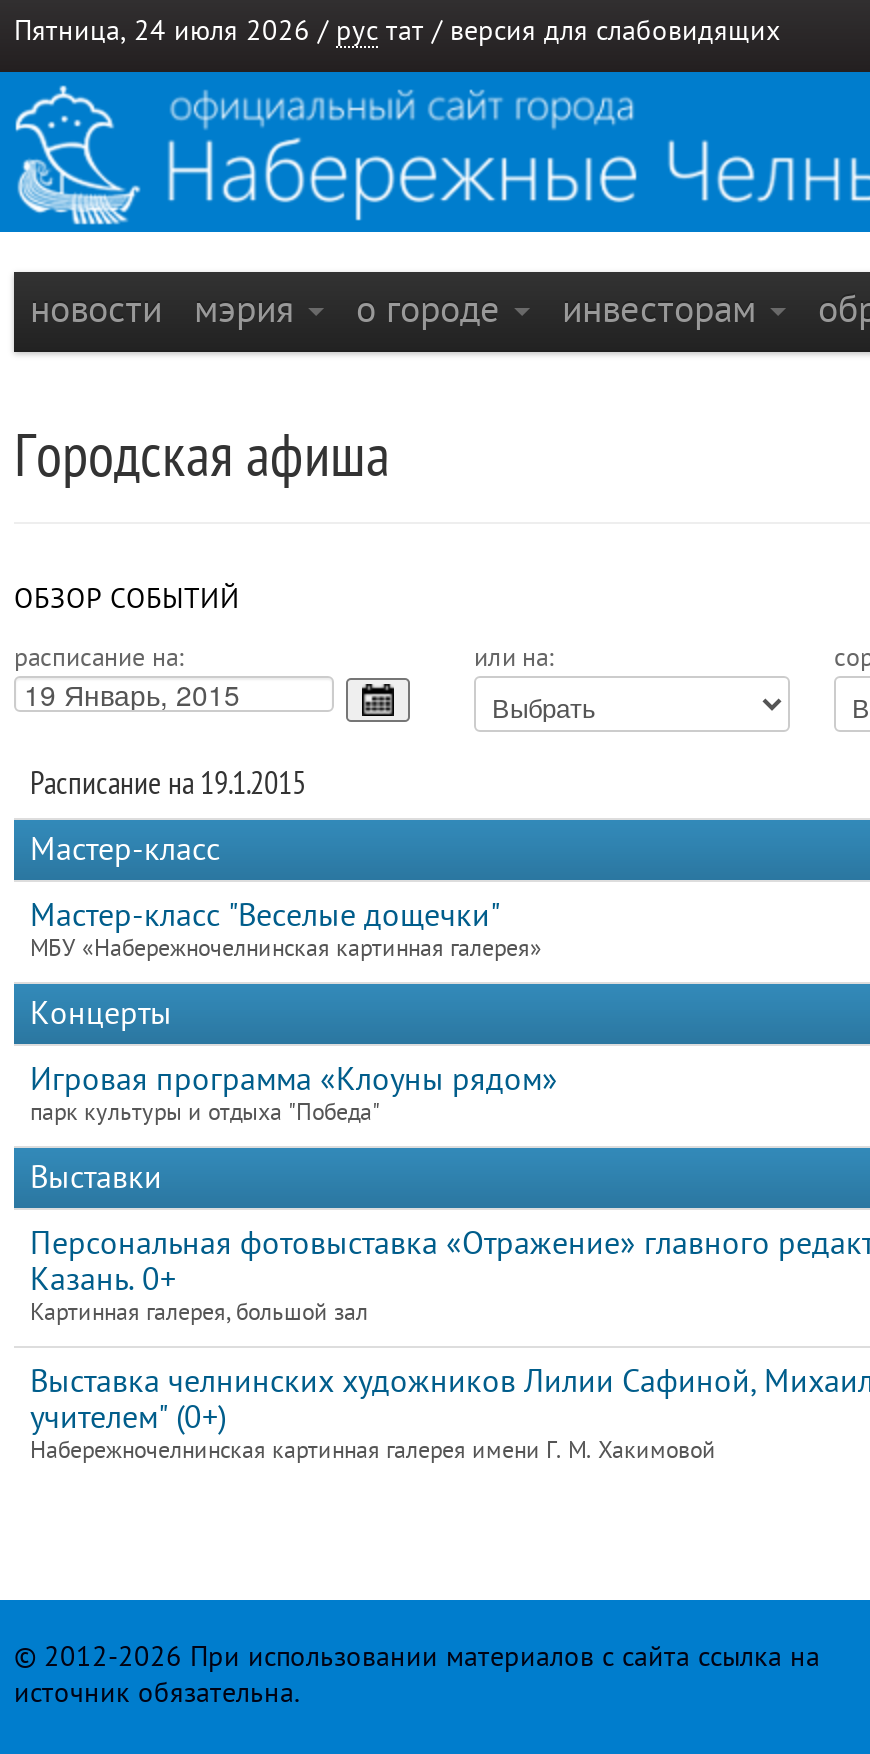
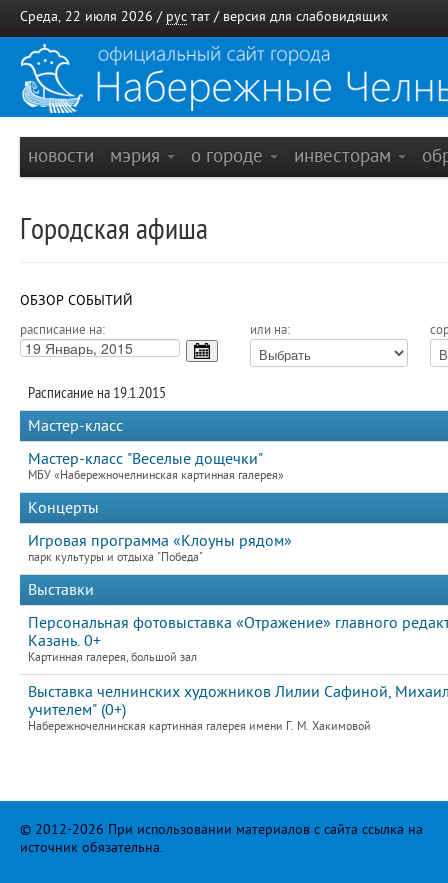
[14,16,780,46] Пятница, 24 июля 2026 / рус тат / версия для слабовидящих -> [20,9,388,24] Среда, 22 июля 2026 / рус тат / версия для слабовидящих

